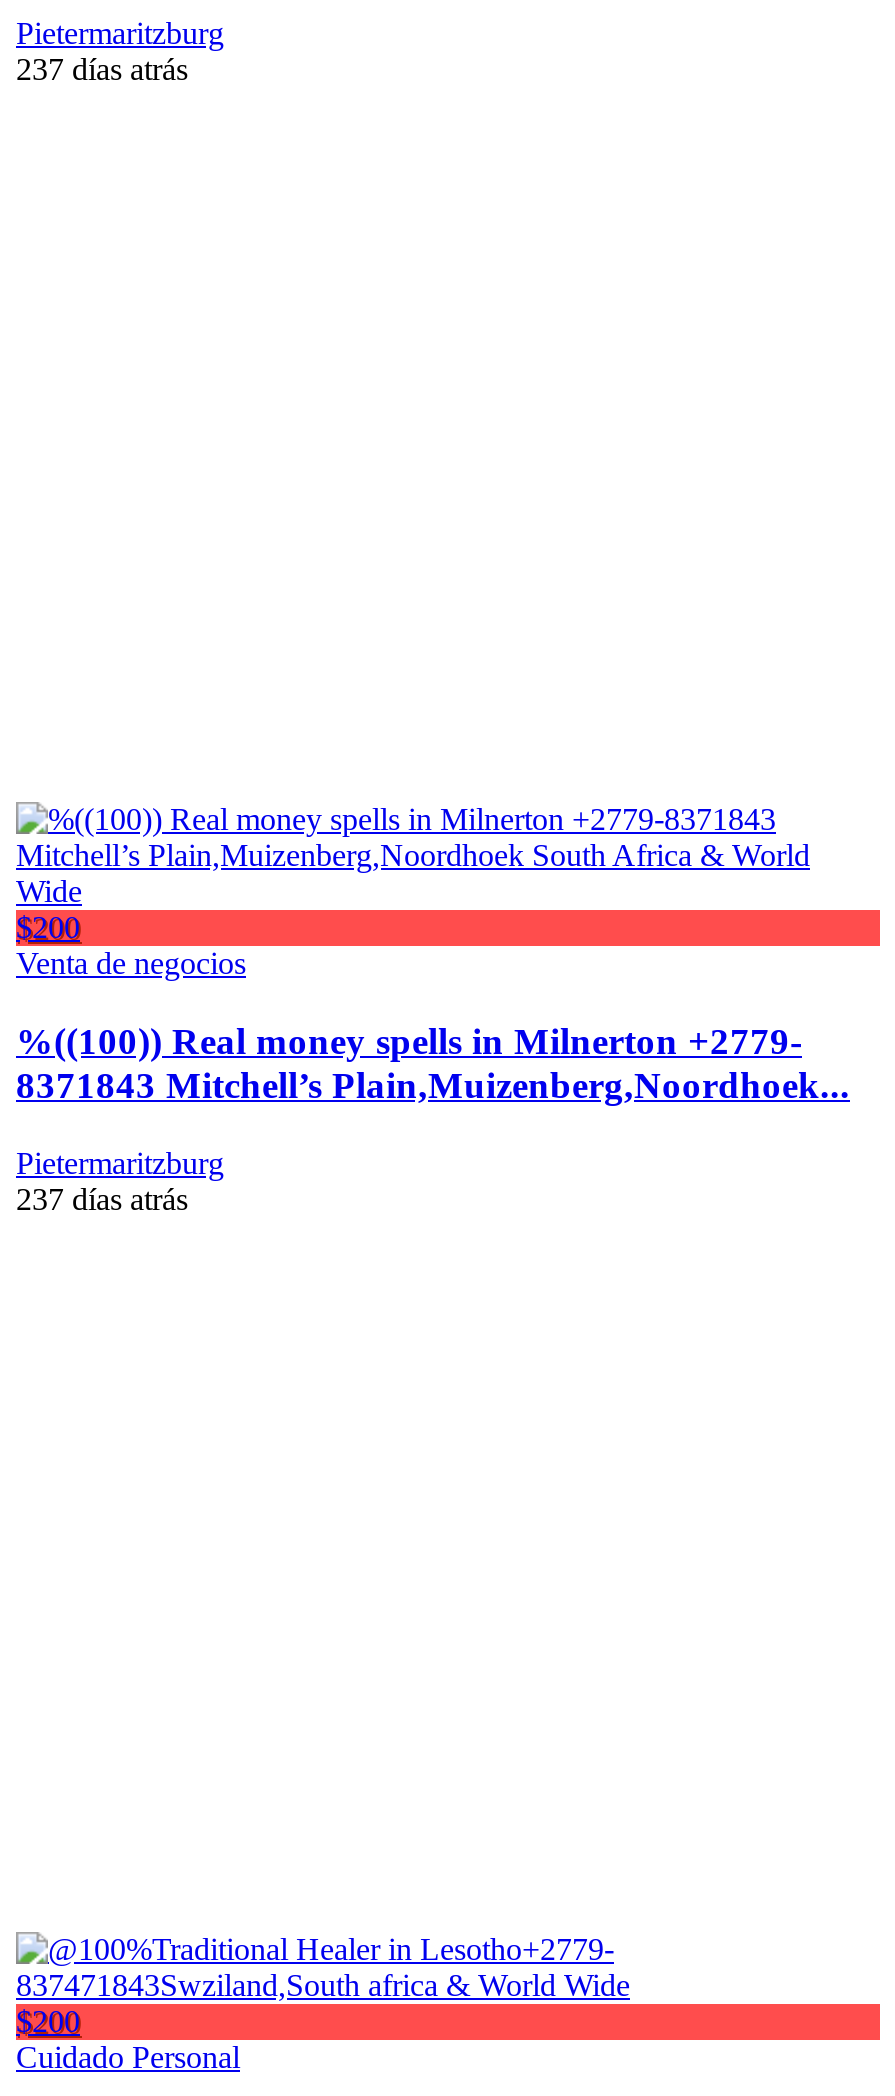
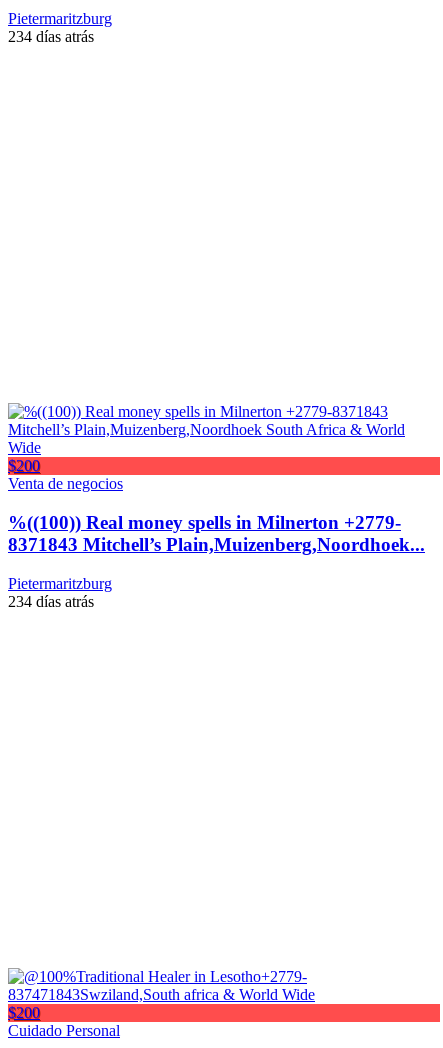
[16,52,188,86] 237 días atrás -> [8,28,94,45] 234 días atrás
[16,1181,188,1215] 237 días atrás -> [8,593,94,610] 234 días atrás

